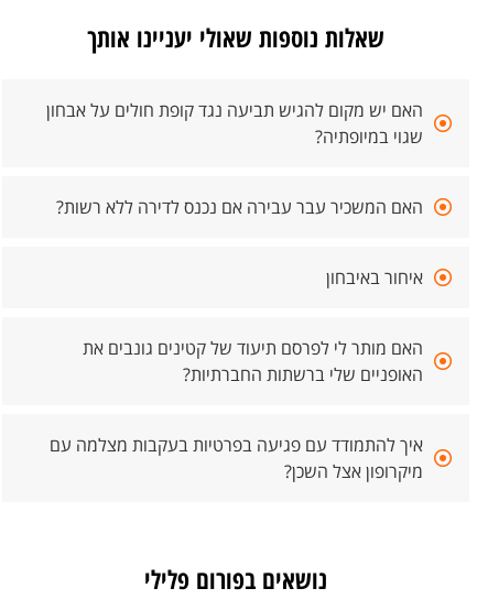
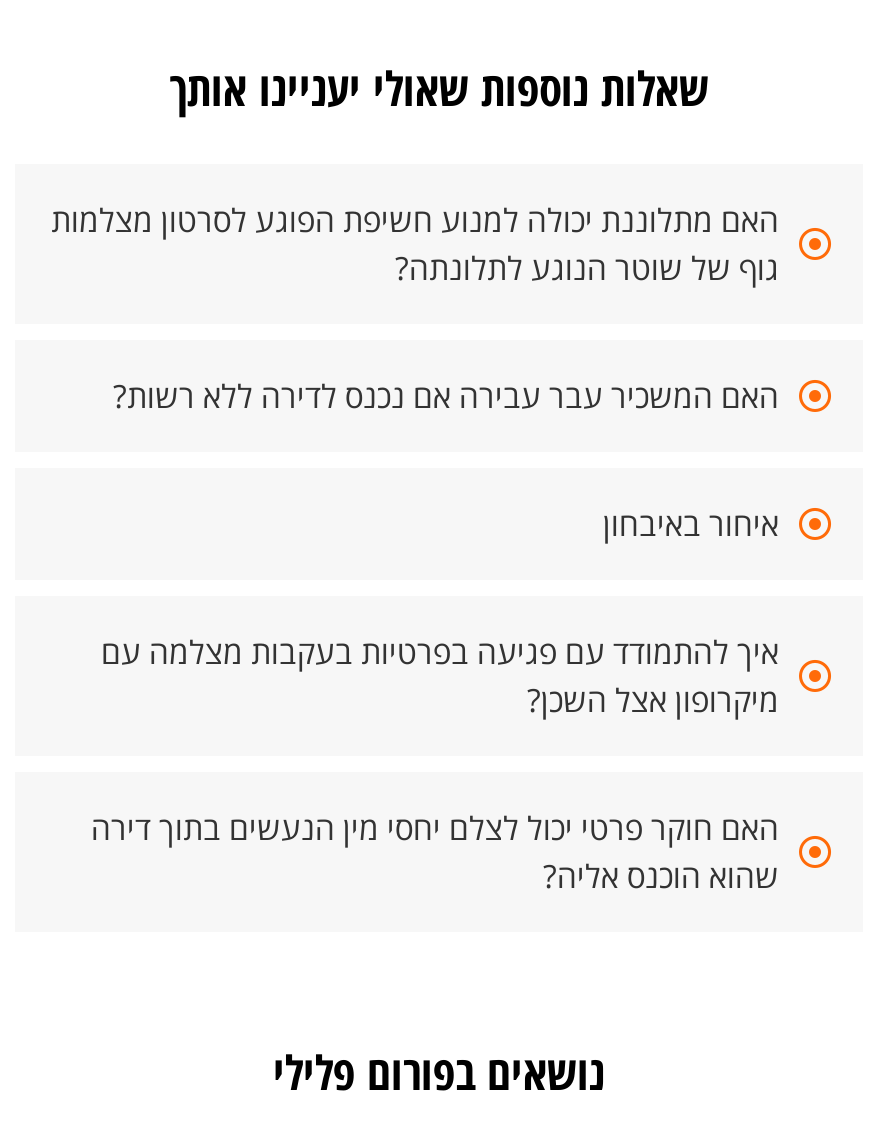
[46,98,423,149] האם יש מקום להגיש תביעה נגד קופת חולים על אבחון | שגוי במיופתיה? -> [51,198,779,290] האם מתלוננת יכולה למנוע חשיפת הפוגע לסרטון מצלמות | גוף של שוטר הנוגע לתלונתה?
[83,336,423,386] האם מותר לי לפרסם תיעוד של קטינים גונבים את | האופניים שלי ברשתות החברתיות? -> none
moved [50,433,423,483] -> [101,630,779,722]: איך להתמודד עם פגיעה בפרטיות בעקבות מצלמה עם | מיקרופון אצל השכן?
none -> [91,806,779,898] האם חוקר פרטי יכול לצלם יחסי מין הנעשים בתוך דירה | שהוא הוכנס אליה?

